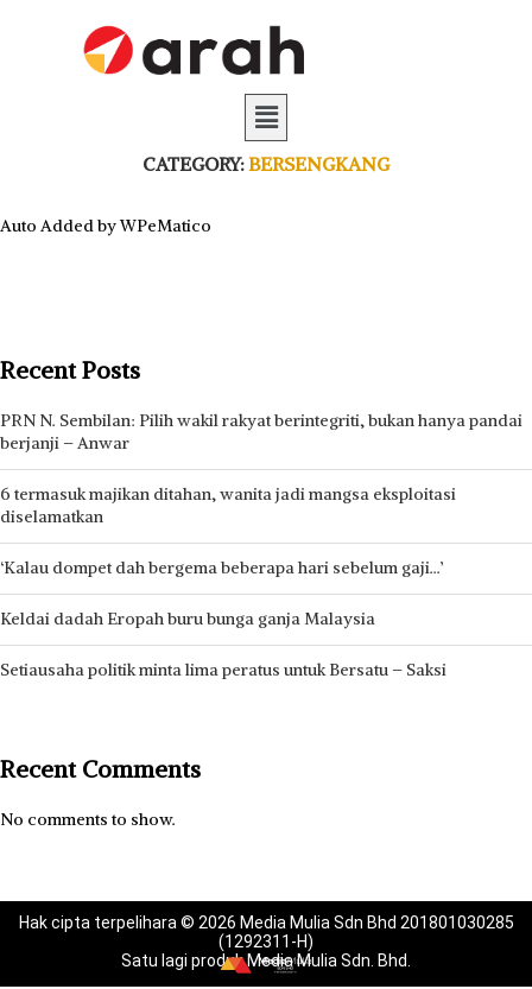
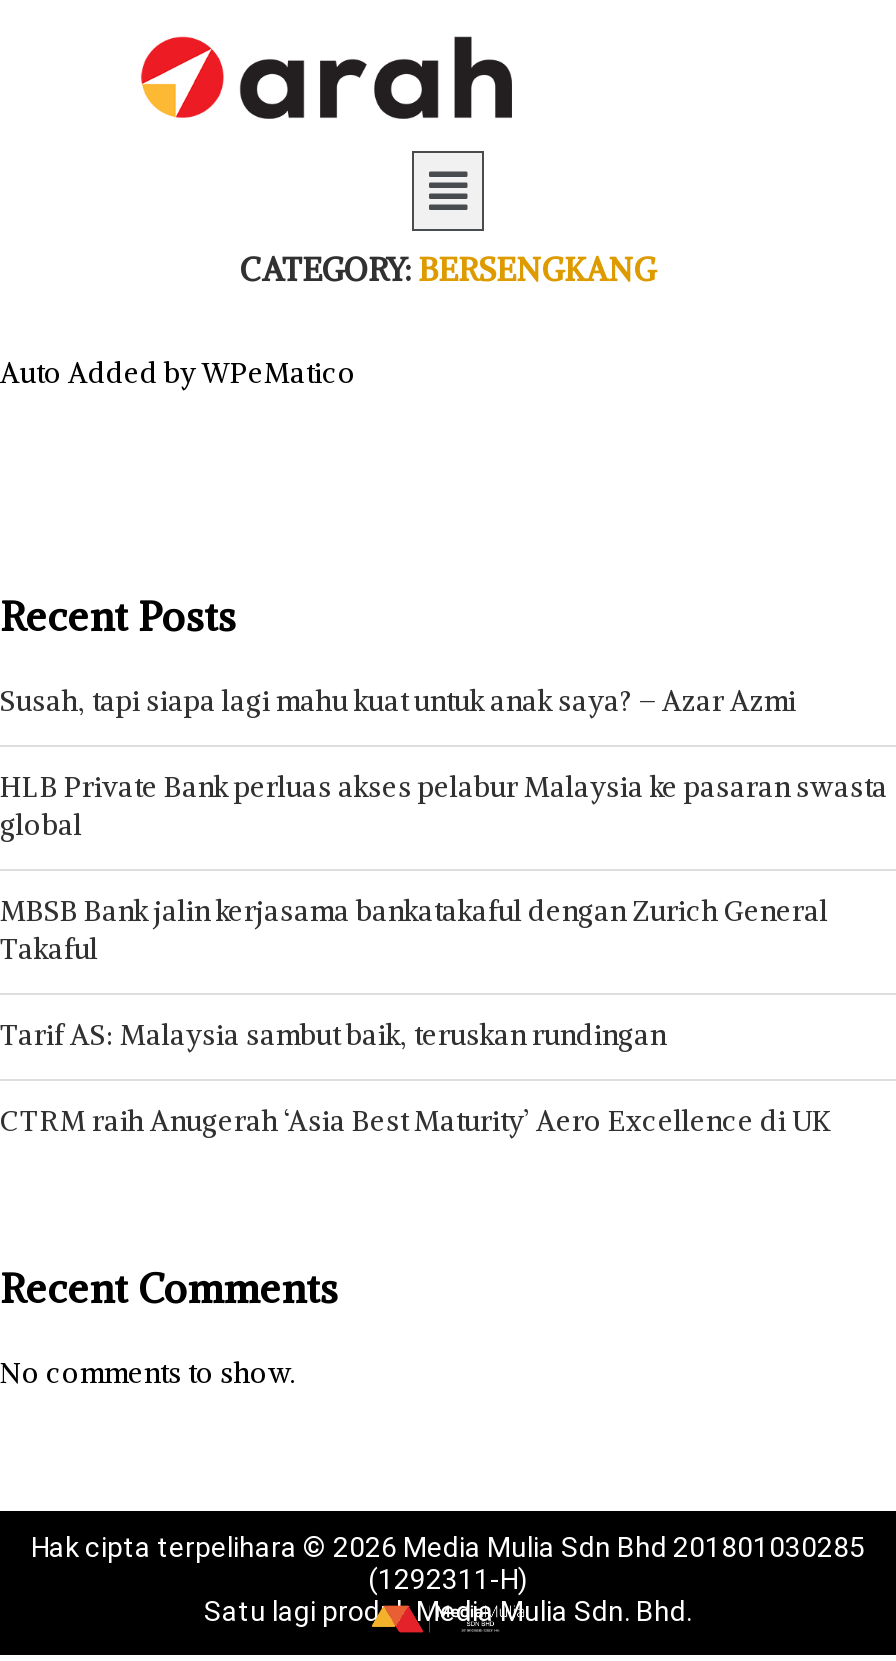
[0,409,522,453] PRN N. Sembilan: Pilih wakil rakyat berintegriti, bukan hanya pandai | berjanji – Anwar -> [0,683,796,719] Susah, tapi siapa lagi mahu kuat untuk anak saya? – Azar Azmi
[0,483,456,527] 6 termasuk majikan ditahan, wanita jadi mangsa eksploitasi | diselamatkan -> [0,769,888,843] HLB Private Bank perluas akses pelabur Malaysia ke pasaran swasta | global
[0,557,444,578] ‘Kalau dompet dah bergema beberapa hari sebelum gaji…’ -> [0,893,828,967] MBSB Bank jalin kerjasama bankatakaful dengan Zurich General | Takaful
[0,608,375,629] Keldai dadah Eropah buru bunga ganja Malaysia -> [0,1017,666,1053] Tarif AS: Malaysia sambut baik, teruskan rundingan
[0,659,446,680] Setiausaha politik minta lima peratus untuk Bersatu – Saksi -> [0,1103,832,1139] CTRM raih Anugerah ‘Asia Best Maturity’ Aero Excellence di UK

